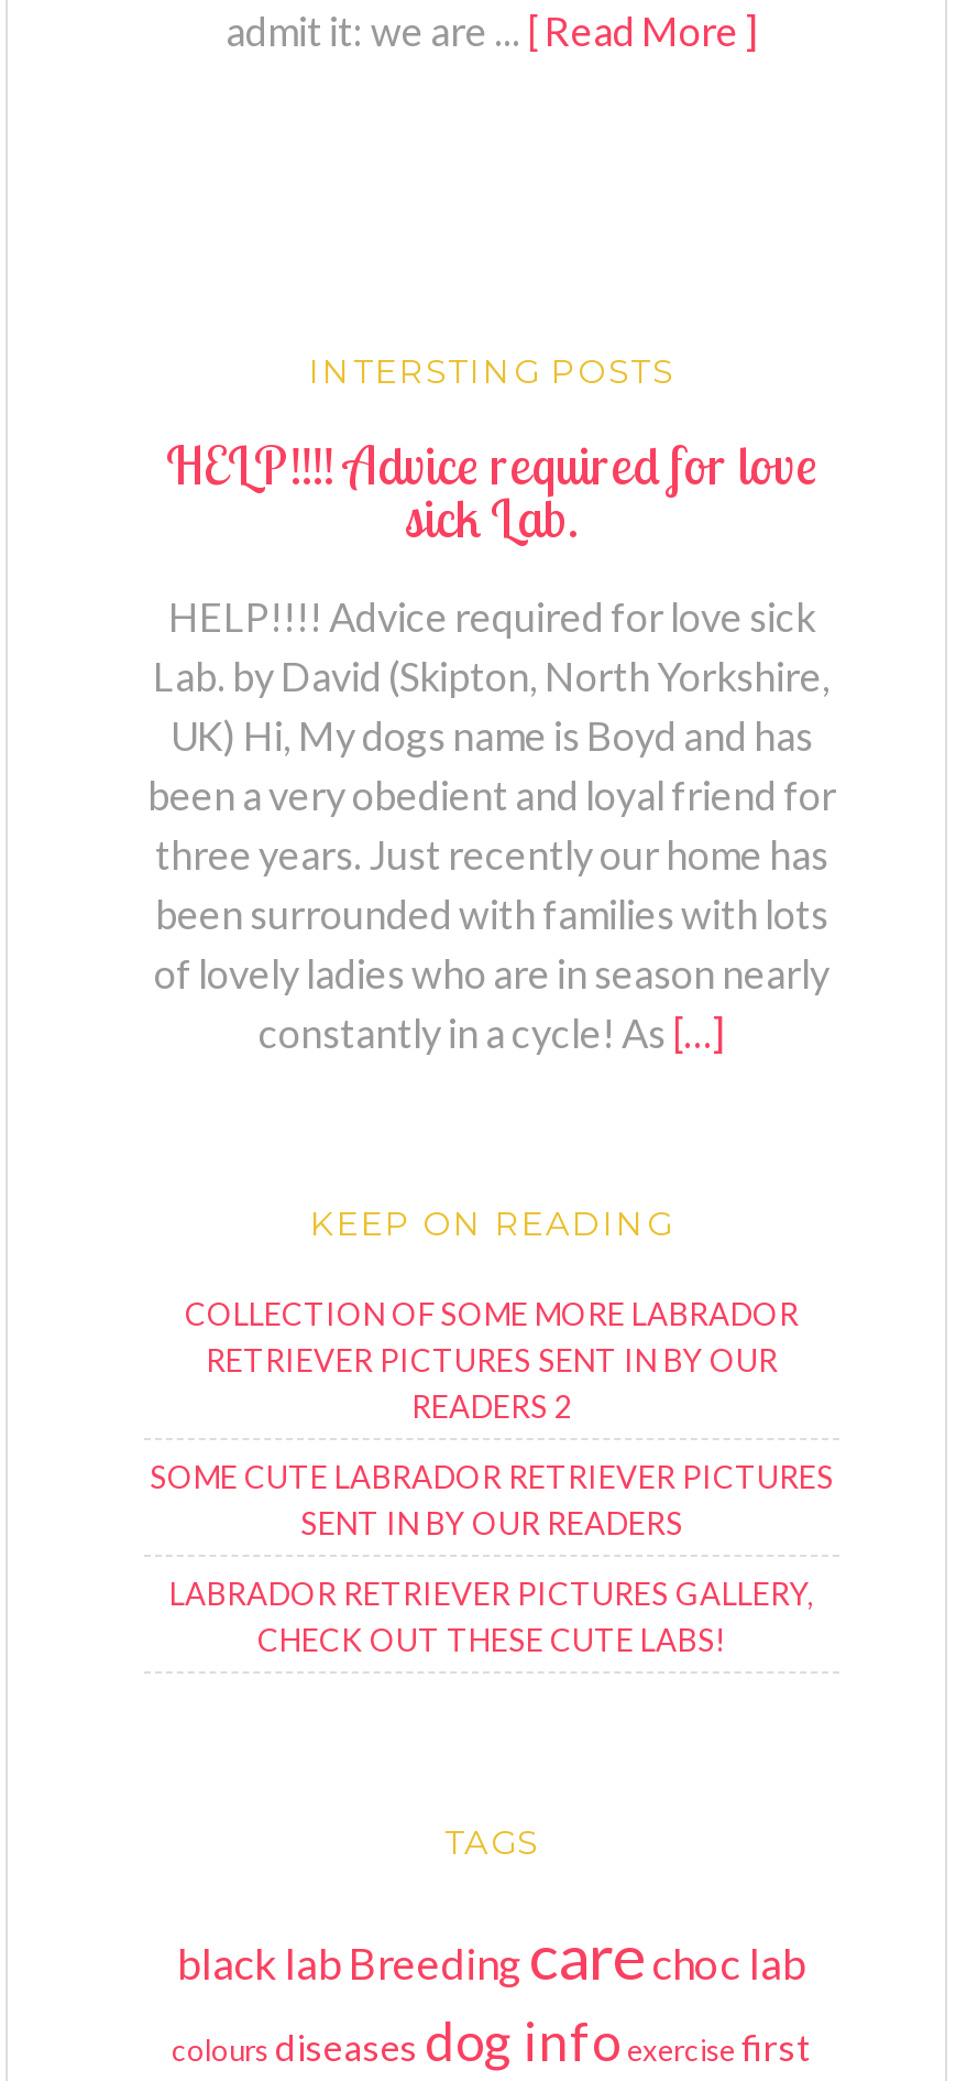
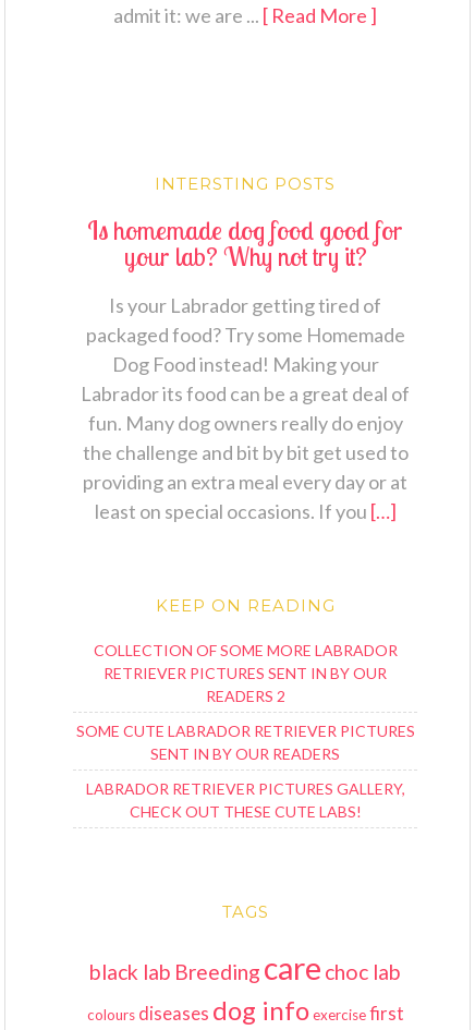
[166,432,817,551] HELP!!!! Advice required for love | sick Lab. -> [87,214,403,272] Is homemade dog food good for | your lab? Why not try it?
[147,592,836,1057] HELP!!!! Advice required for love sick | Lab. by David (Skipton, North Yorkshire, | UK) Hi, My dogs name is Boyd and has | been a very obedient and loyal friend for | three years. Just recently our home has | been surrounded with families with lots | of lovely ladies who are in season nearly | constantly in a cycle! As […] -> [81,293,410,523] Is your Labrador getting tired of | packaged food? Try some Homemade | Dog Food instead! Making your | Labrador its food can be a great deal of | fun. Many dog owners really do enjoy | the challenge and bit by bit get used to | providing an extra meal every day or at | least on special occasions. If you […]

